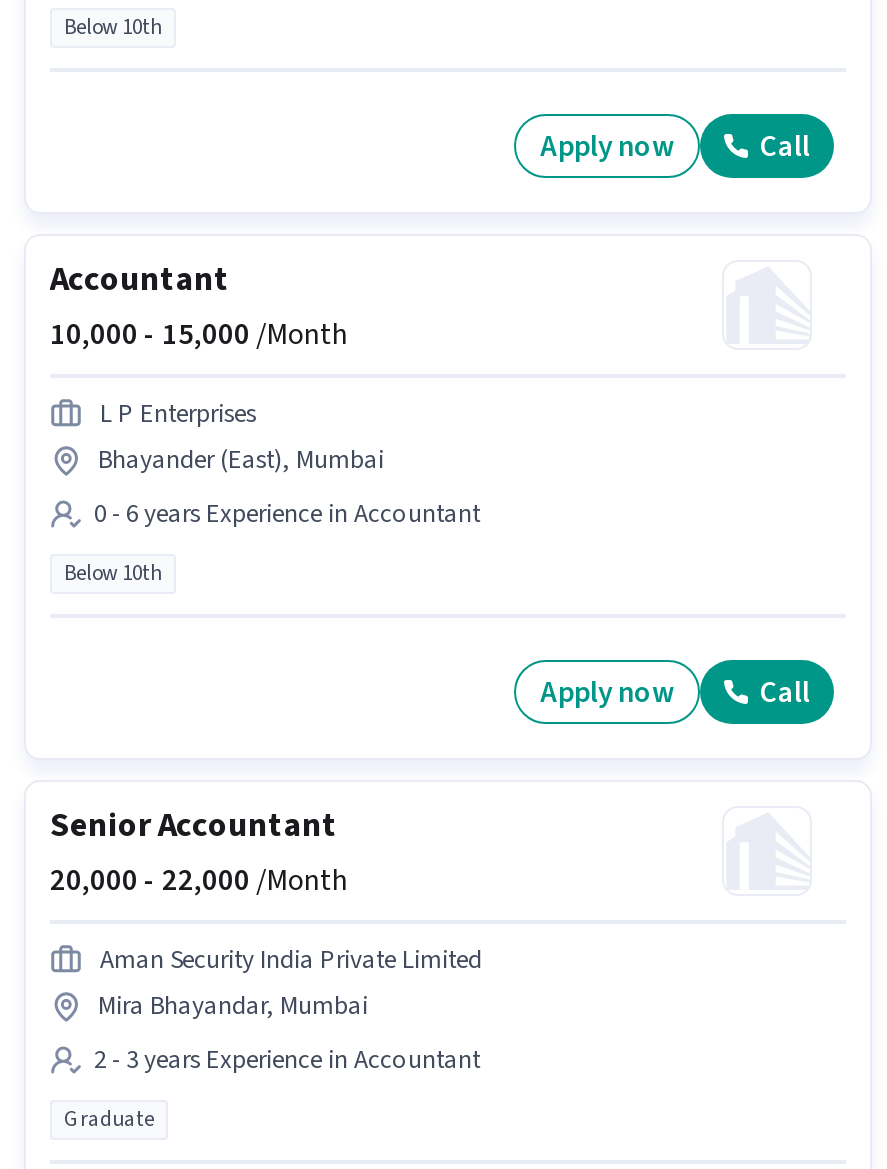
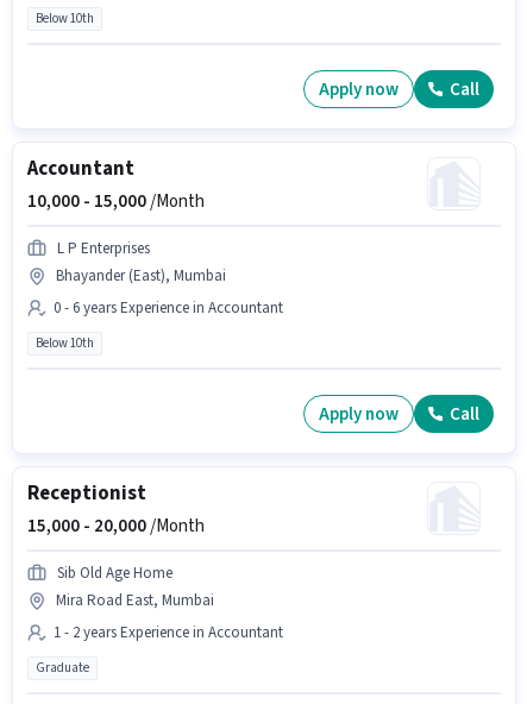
[50,803,348,903] Senior Accountant | 20,000 - 22,000 /Month -> [27,480,205,539] Receptionist | 15,000 - 20,000 /Month
[98,943,482,1025] Aman Security India Private Limited | Mira Bhayandar, Mumbai -> [56,563,214,612] Sib Old Age Home | Mira Road East, Mumbai
[94,1043,480,1079] 2 - 3 years Experience in Accountant -> [54,622,283,644] 1 - 2 years Experience in Accountant

